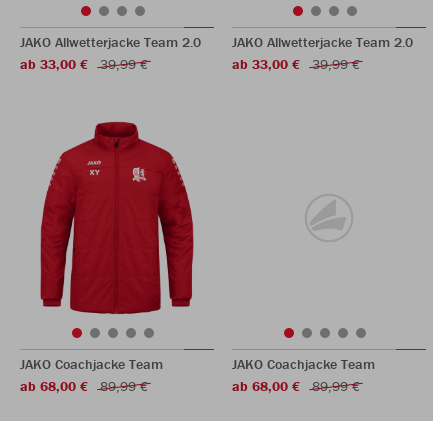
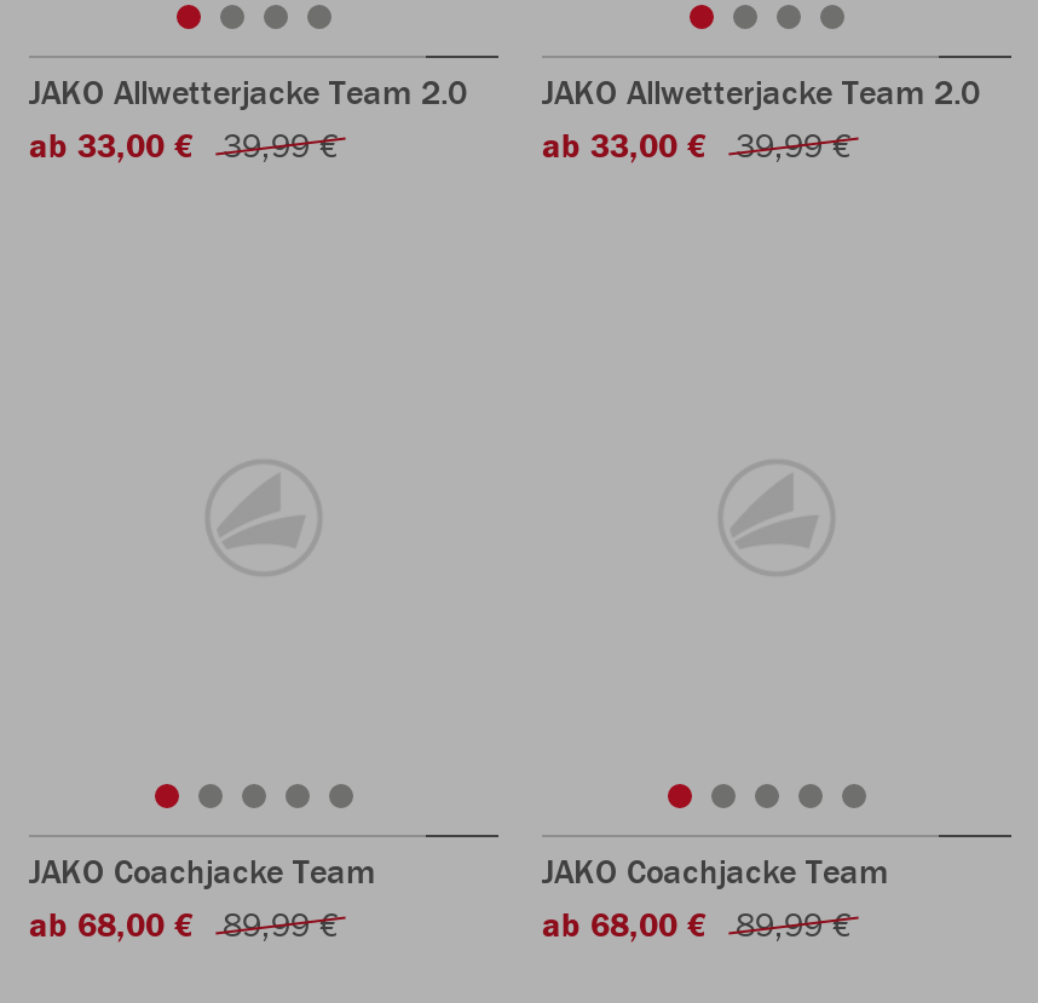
[39,121,195,315] [image] -> none

